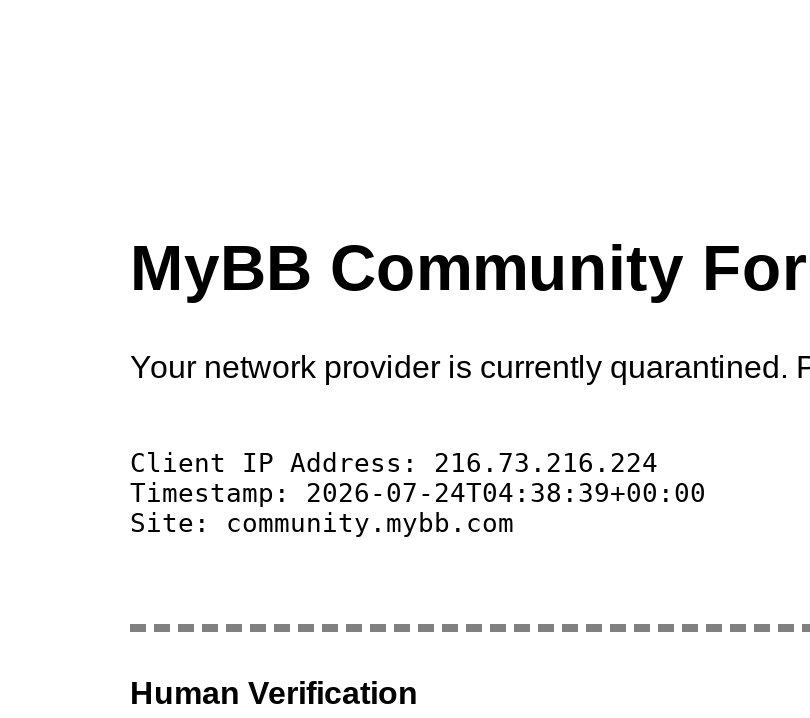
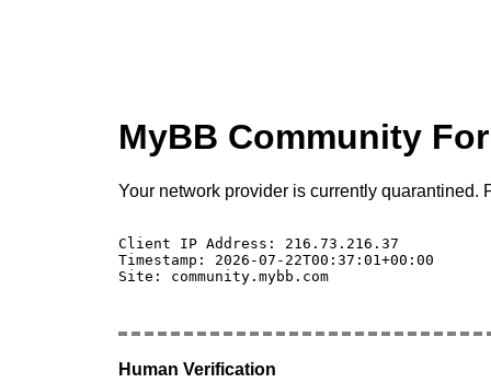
[130,448,674,478] Client IP Address: 216.73.216.224 -> [118,235,408,252] Client IP Address: 216.73.216.37
[130,478,706,508] Timestamp: 2026-07-24T04:38:39+00:00 -> [118,252,434,268] Timestamp: 2026-07-22T00:37:01+00:00

